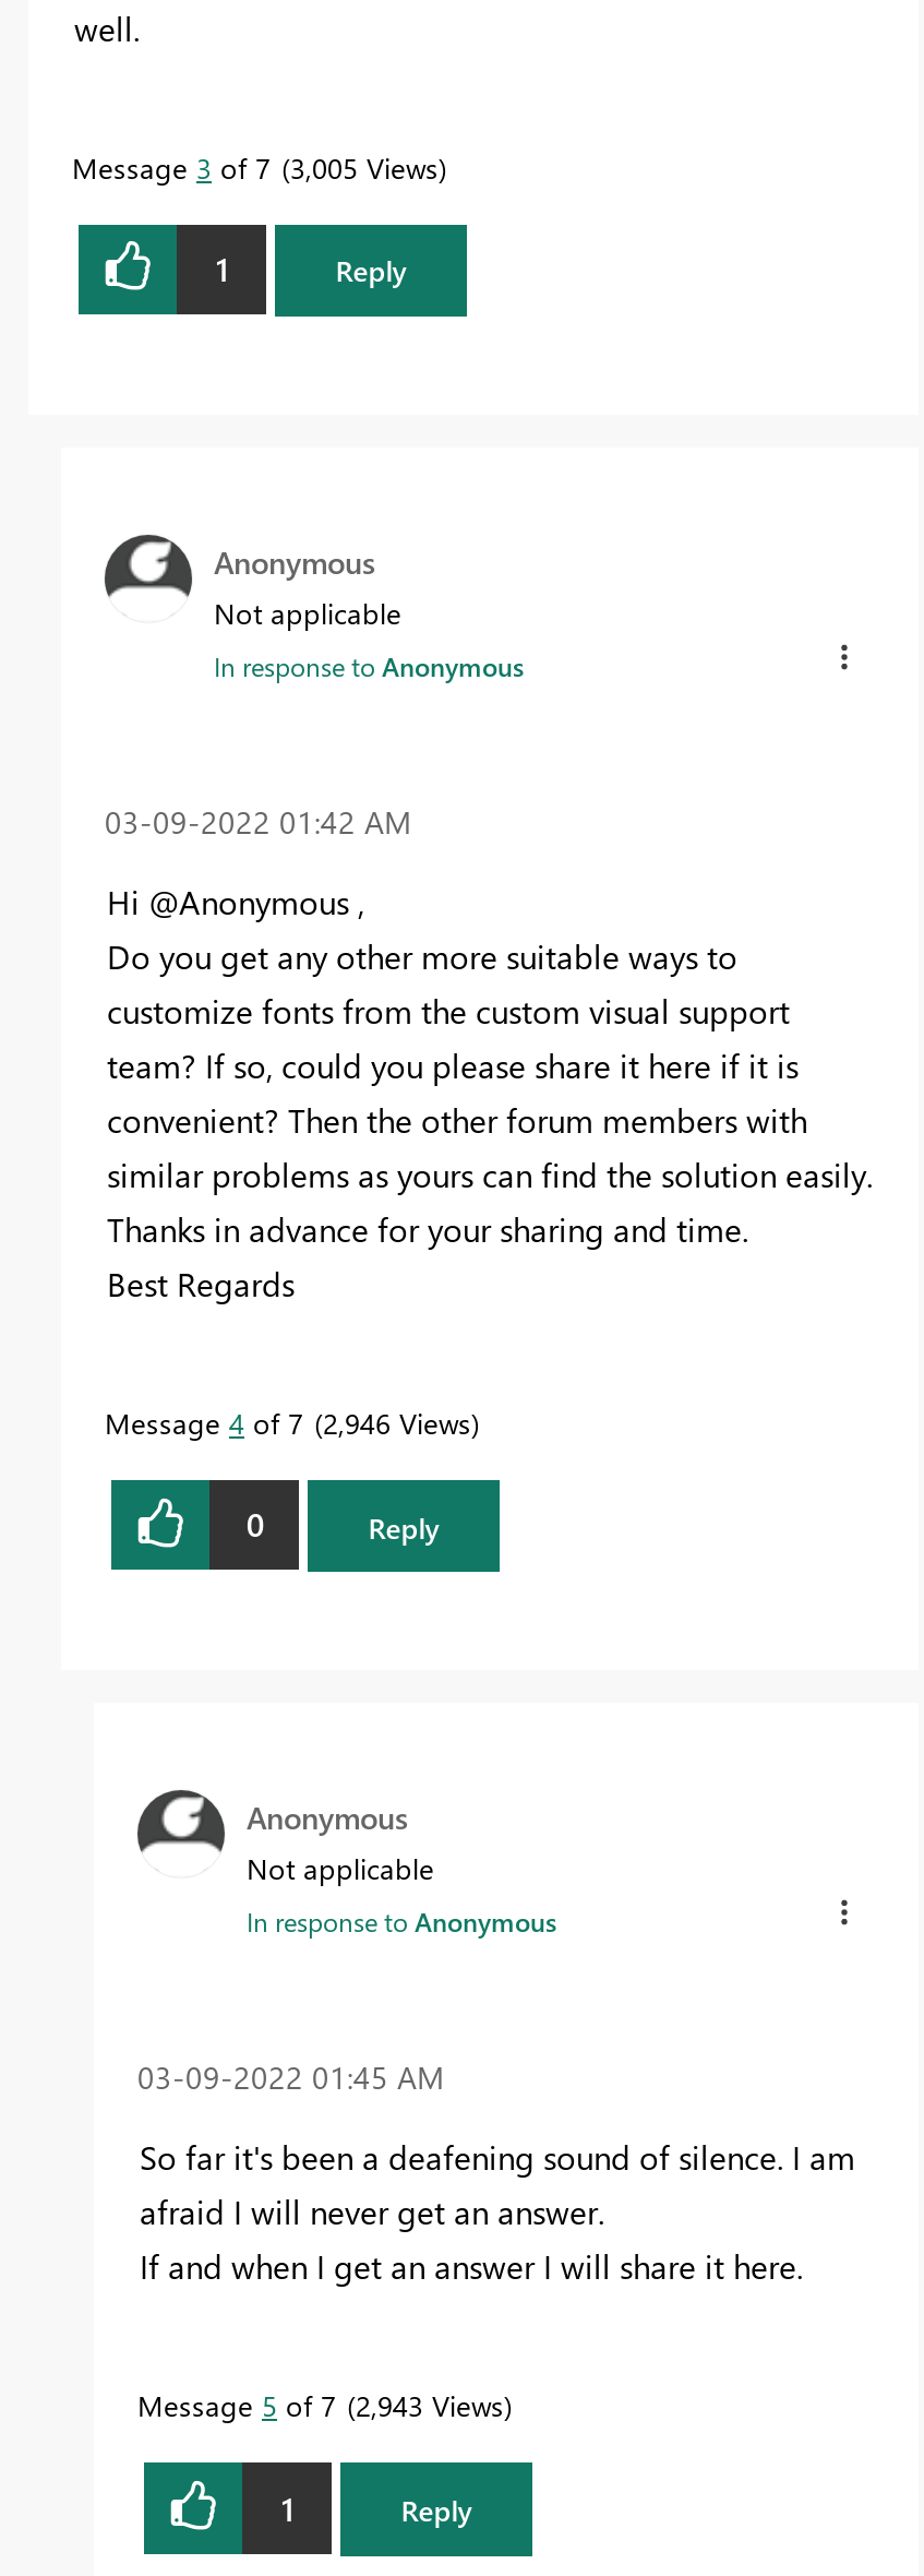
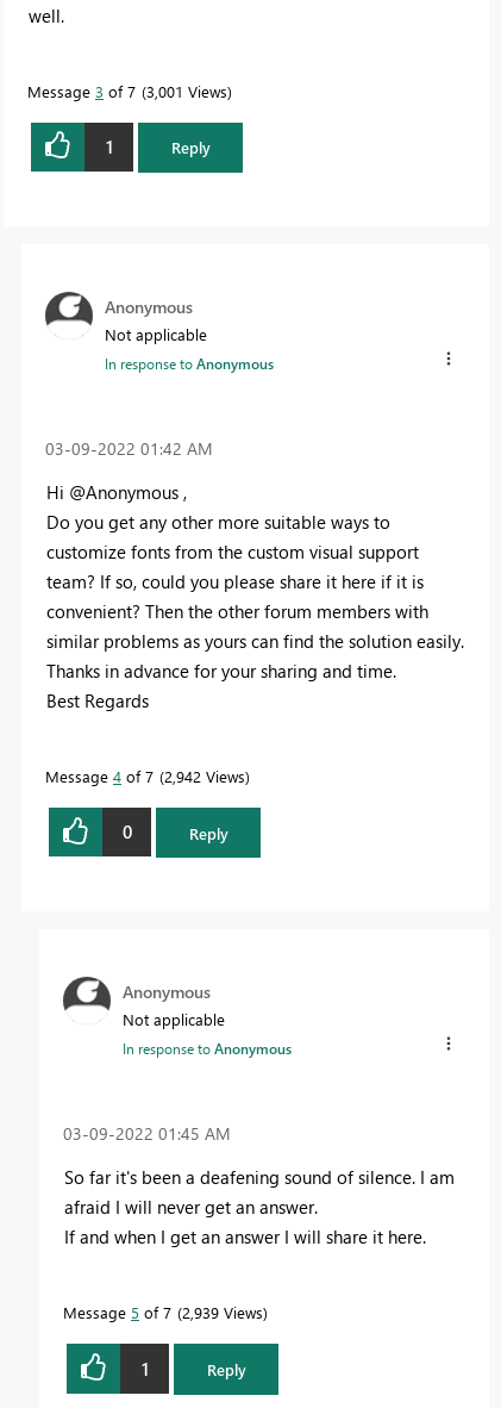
[72,147,439,184] Message 3 of 7 3,005 Views -> [27,80,227,101] Message 3 of 7 3,001 Views
[105,1403,471,1441] Message 4 of 7 2,946 Views -> [45,766,245,786] Message 4 of 7 2,942 Views
[137,2387,504,2424] Message 5 of 7 2,943 Views -> [63,1302,263,1323] Message 5 of 7 2,939 Views

